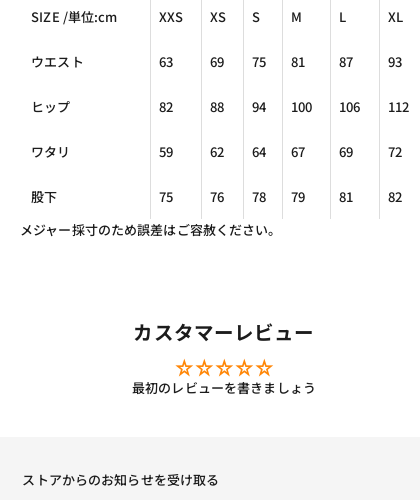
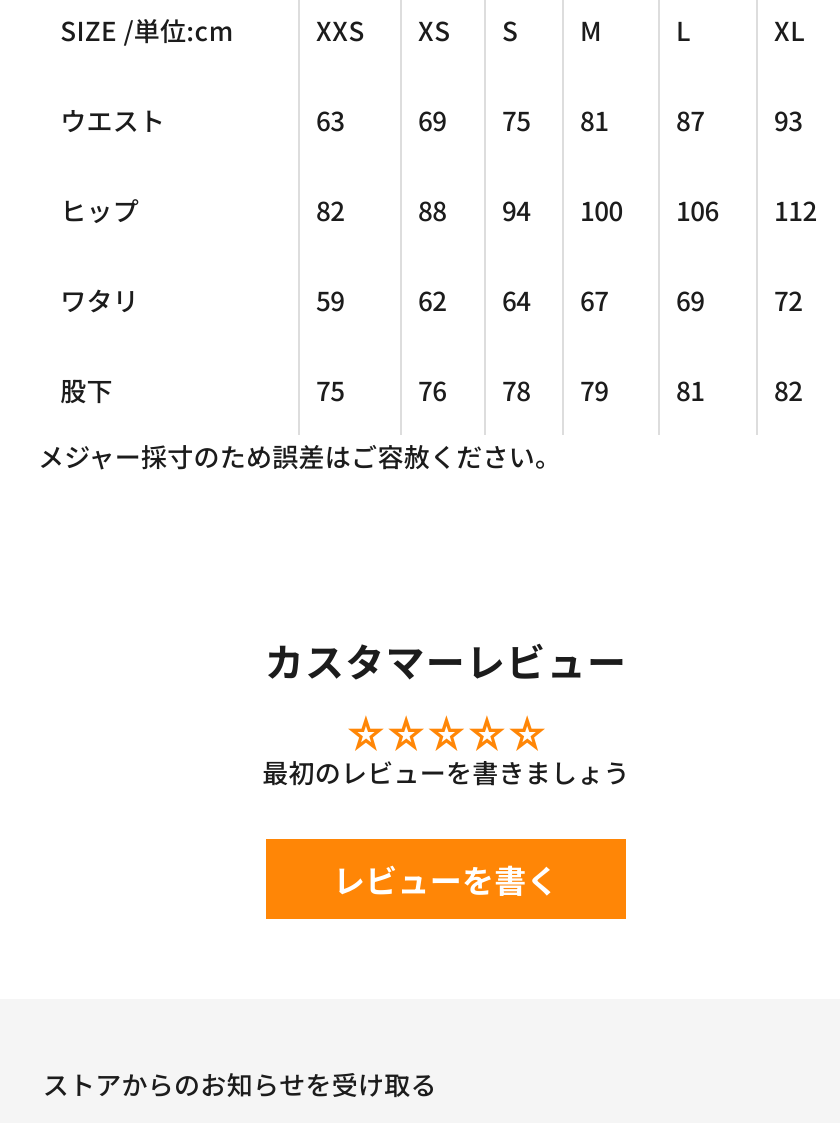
none -> [333,855,559,903] レビューを書く

